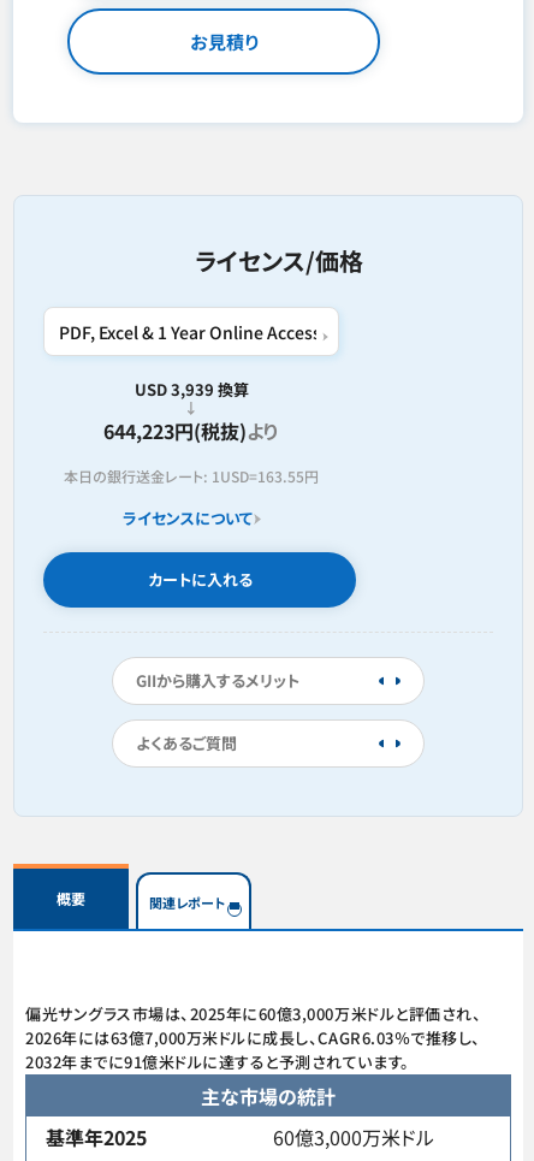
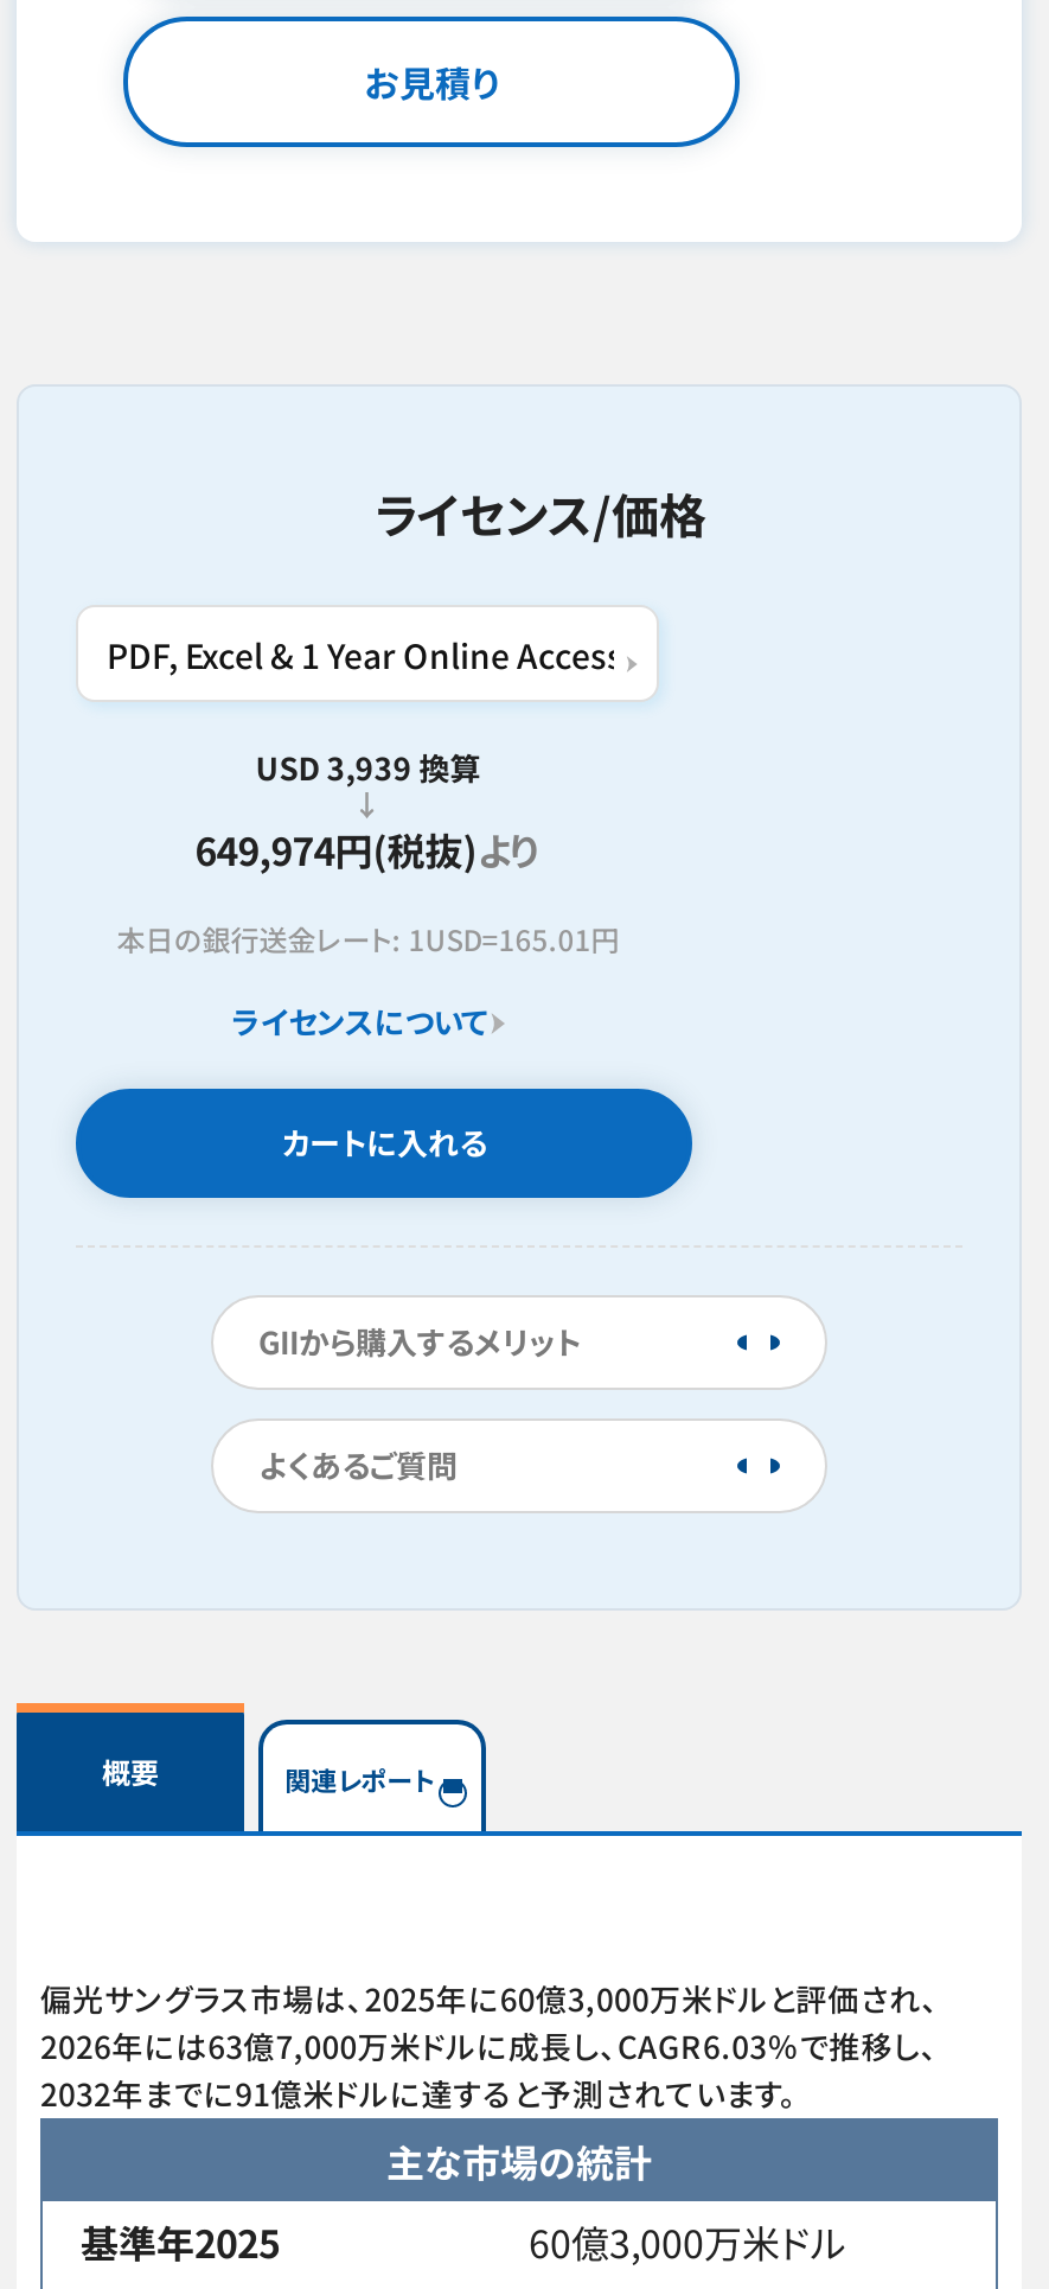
[104,416,279,445] 644,223円(税抜)より -> [195,821,541,878] 649,974円(税抜)より
[64,466,319,486] 本日の銀行送金レート: 1USD=163.55円 -> [117,918,619,958] 本日の銀行送金レート: 1USD=165.01円

